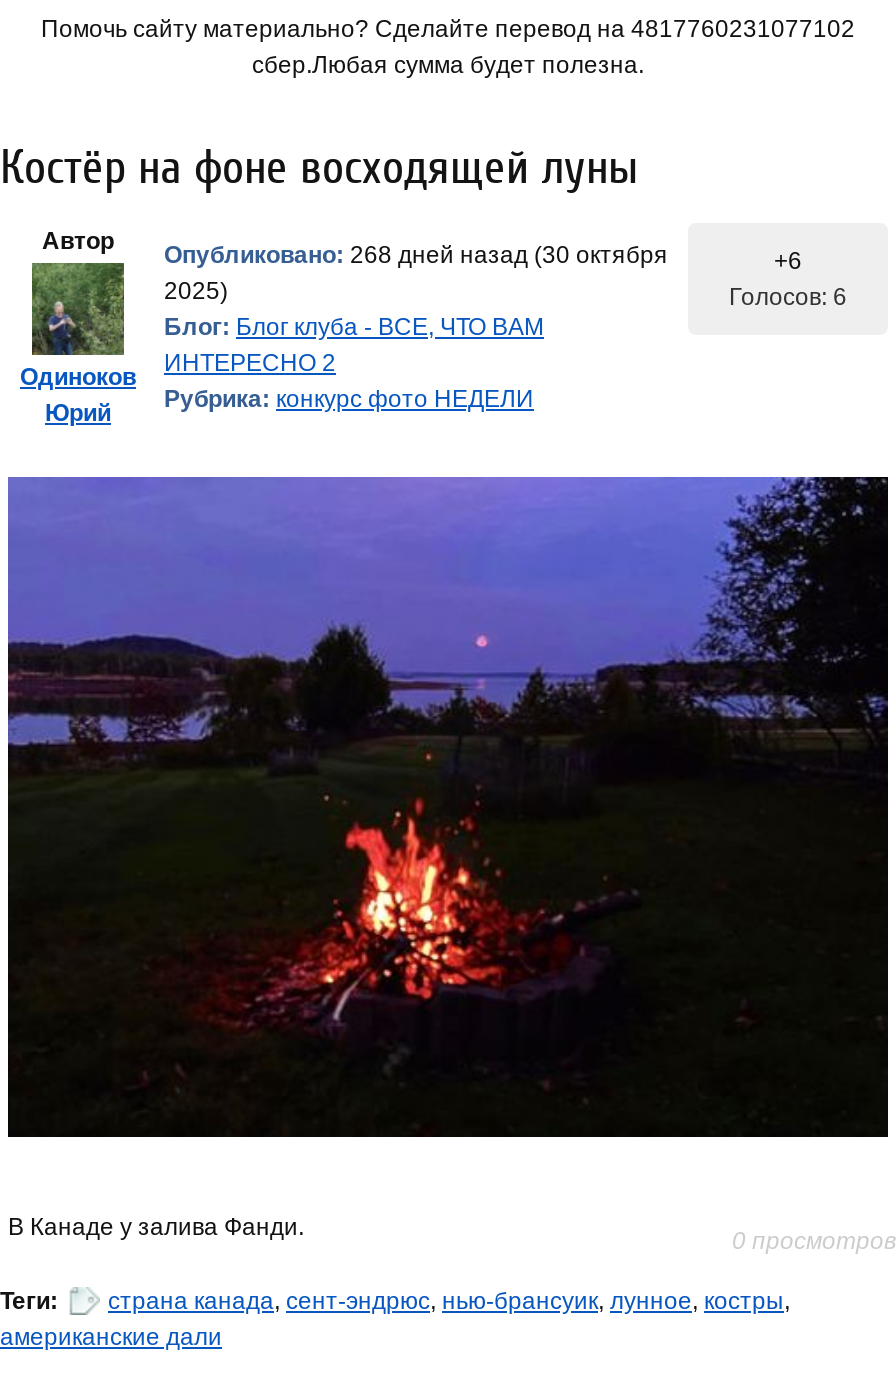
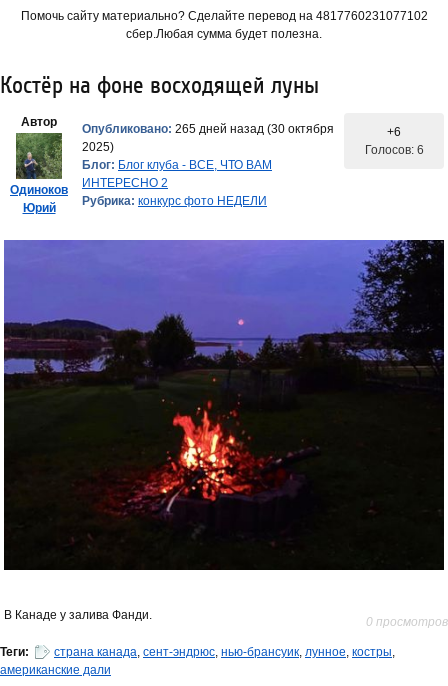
[164,241,668,269] Опубликовано: 268 дней назад (30 октября -> [82,122,334,136] Опубликовано: 265 дней назад (30 октября

